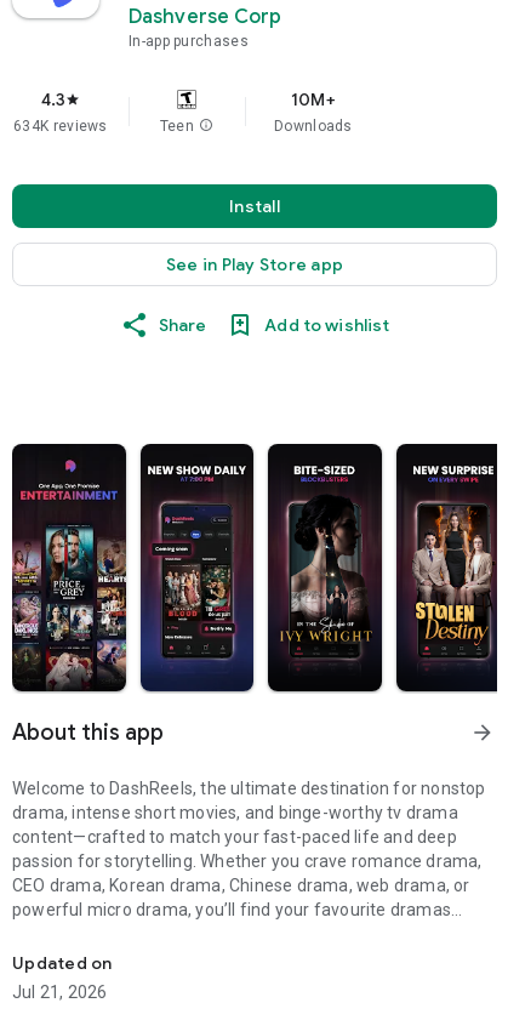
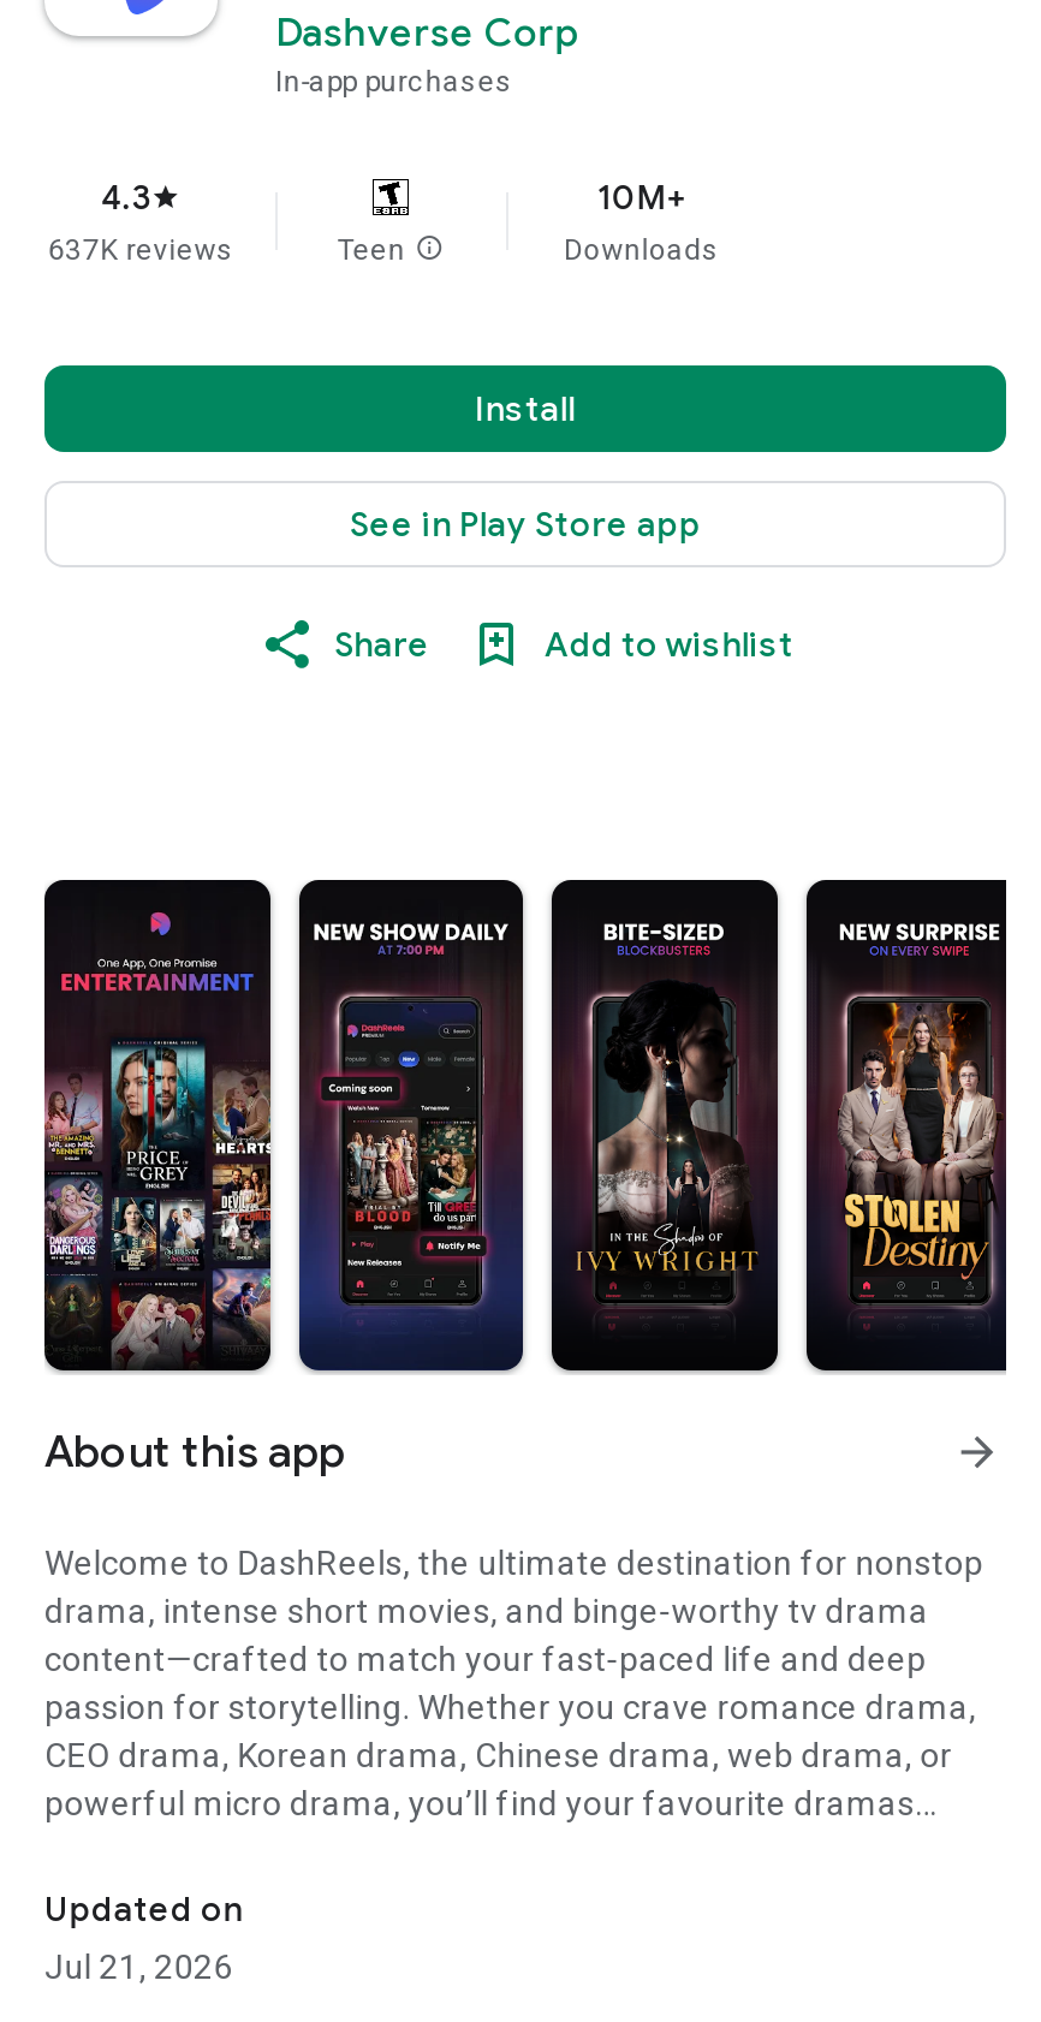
[14,118,108,135] 634K reviews -> [47,233,234,267] 637K reviews

